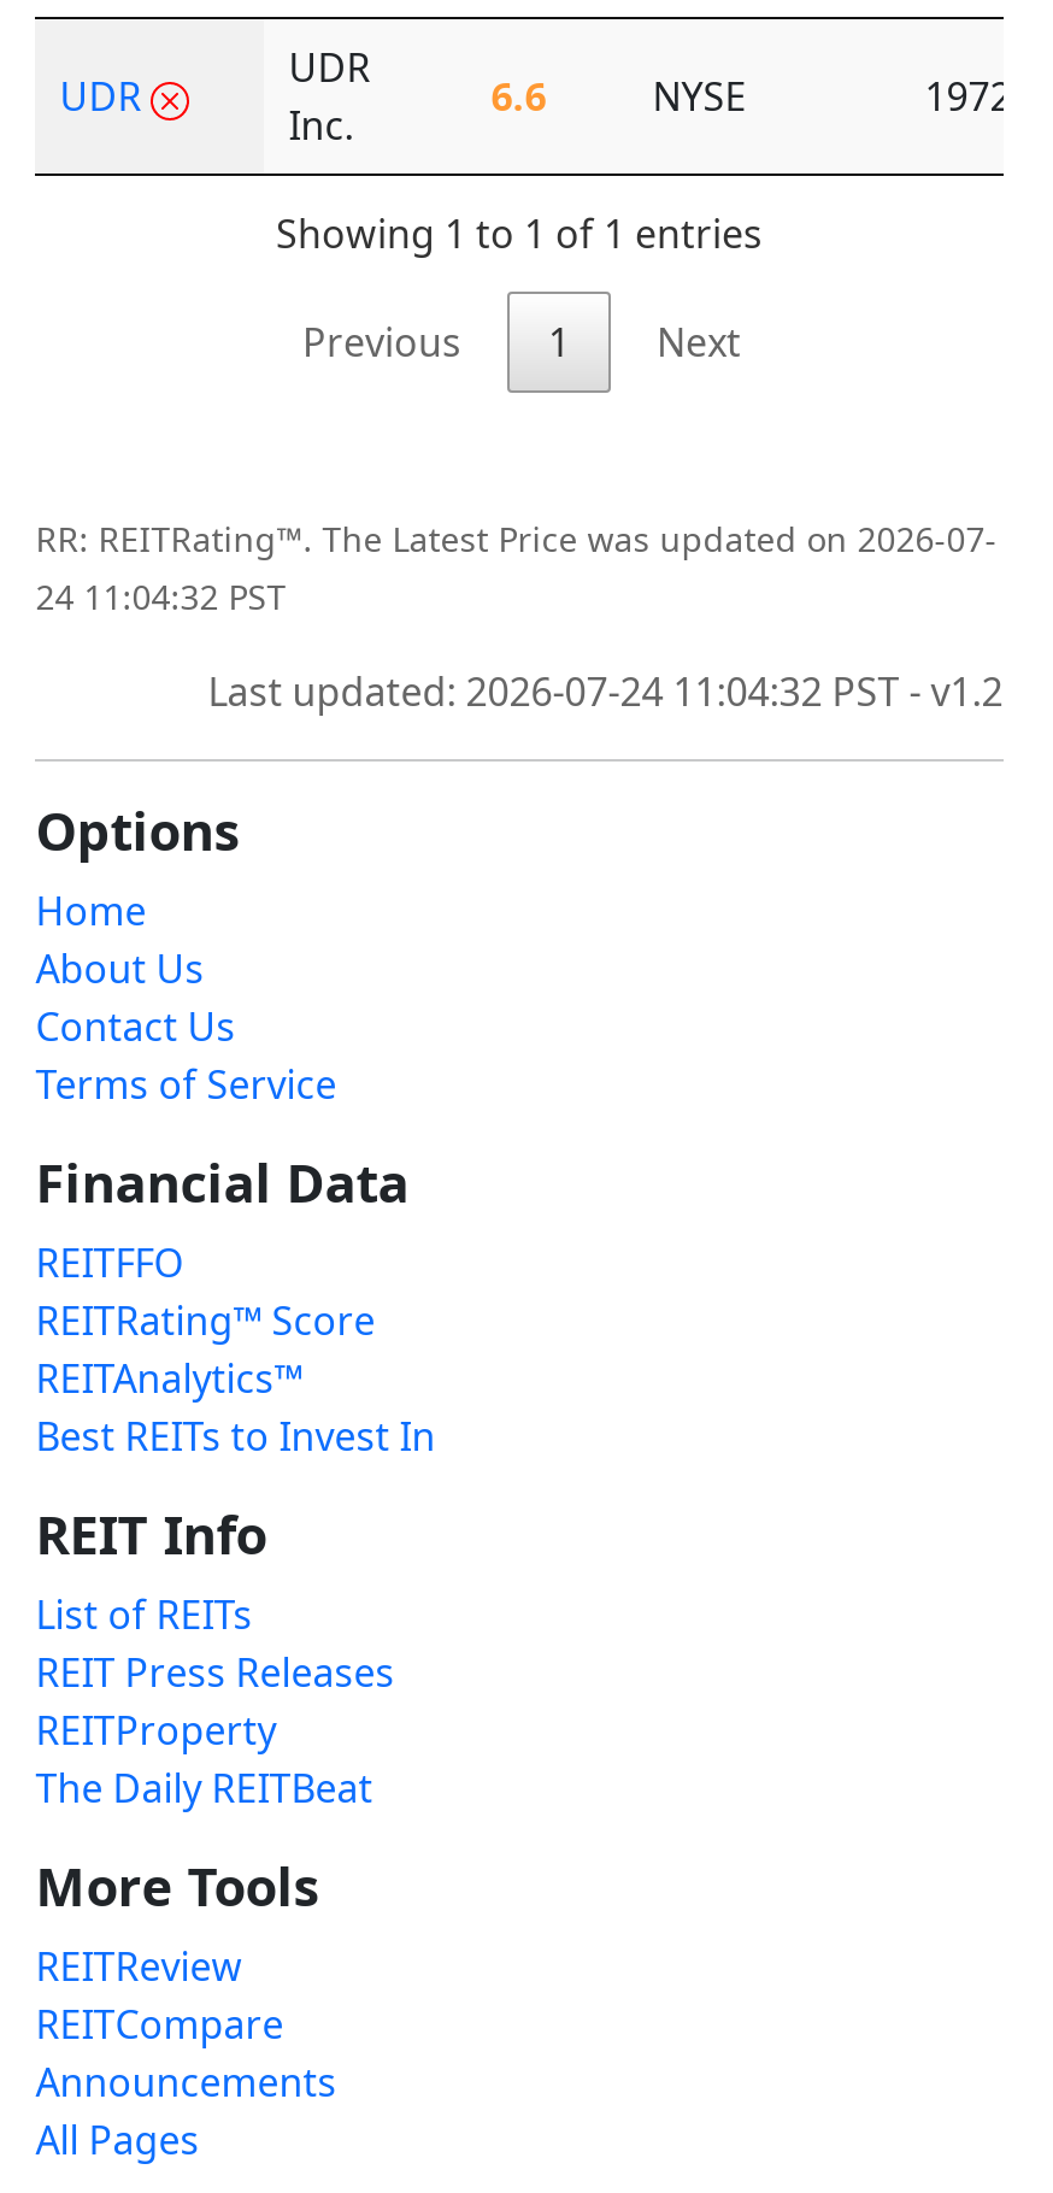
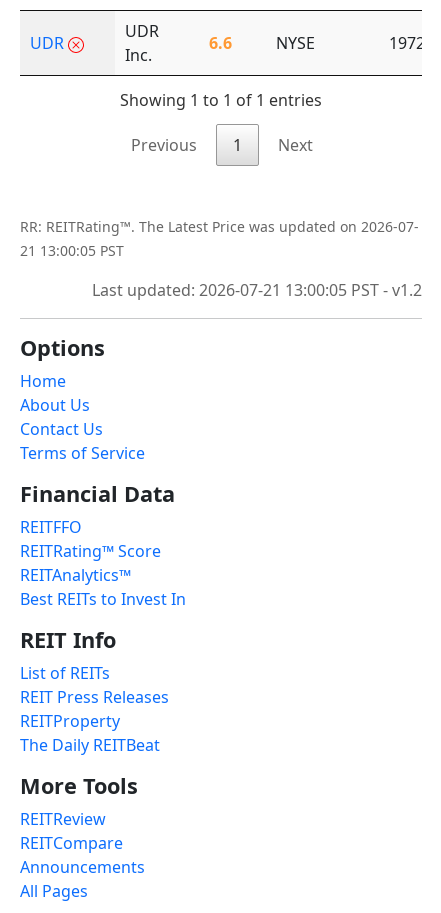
[35,574,286,620] 24 11:04:32 PST -> [20,241,124,260] 21 13:00:05 PST
[208,666,1003,719] Last updated: 2026-07-24 11:04:32 PST - v1.2 -> [92,279,422,301] Last updated: 2026-07-21 13:00:05 PST - v1.2

